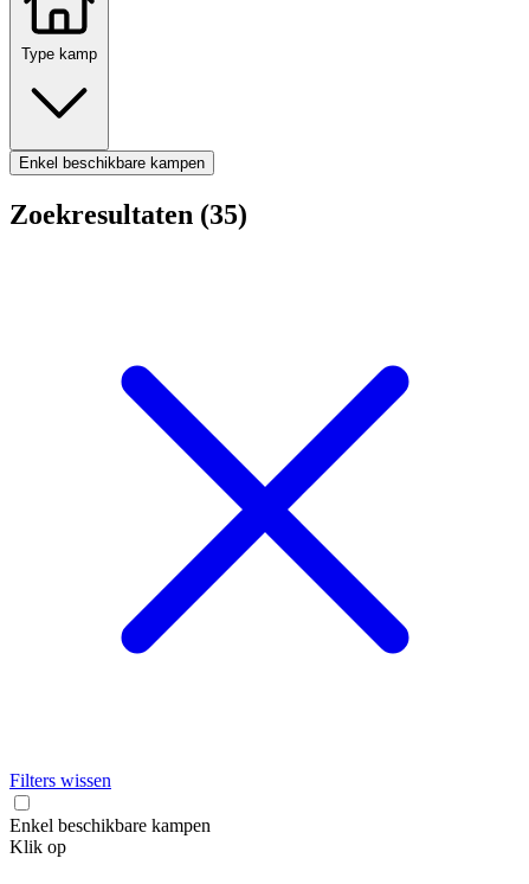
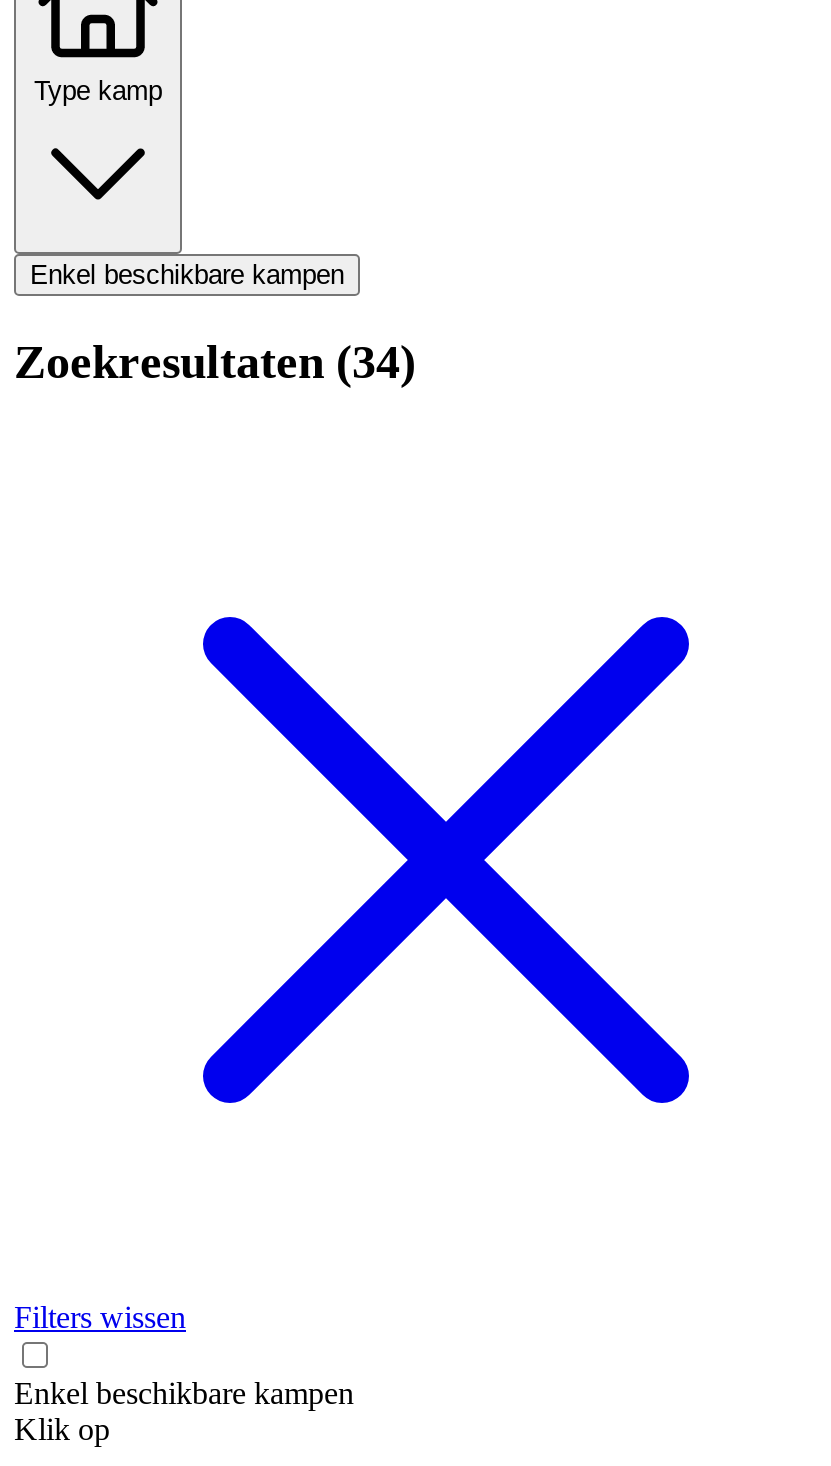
[9,198,247,229] Zoekresultaten (35) -> [14,335,416,387] Zoekresultaten (34)

